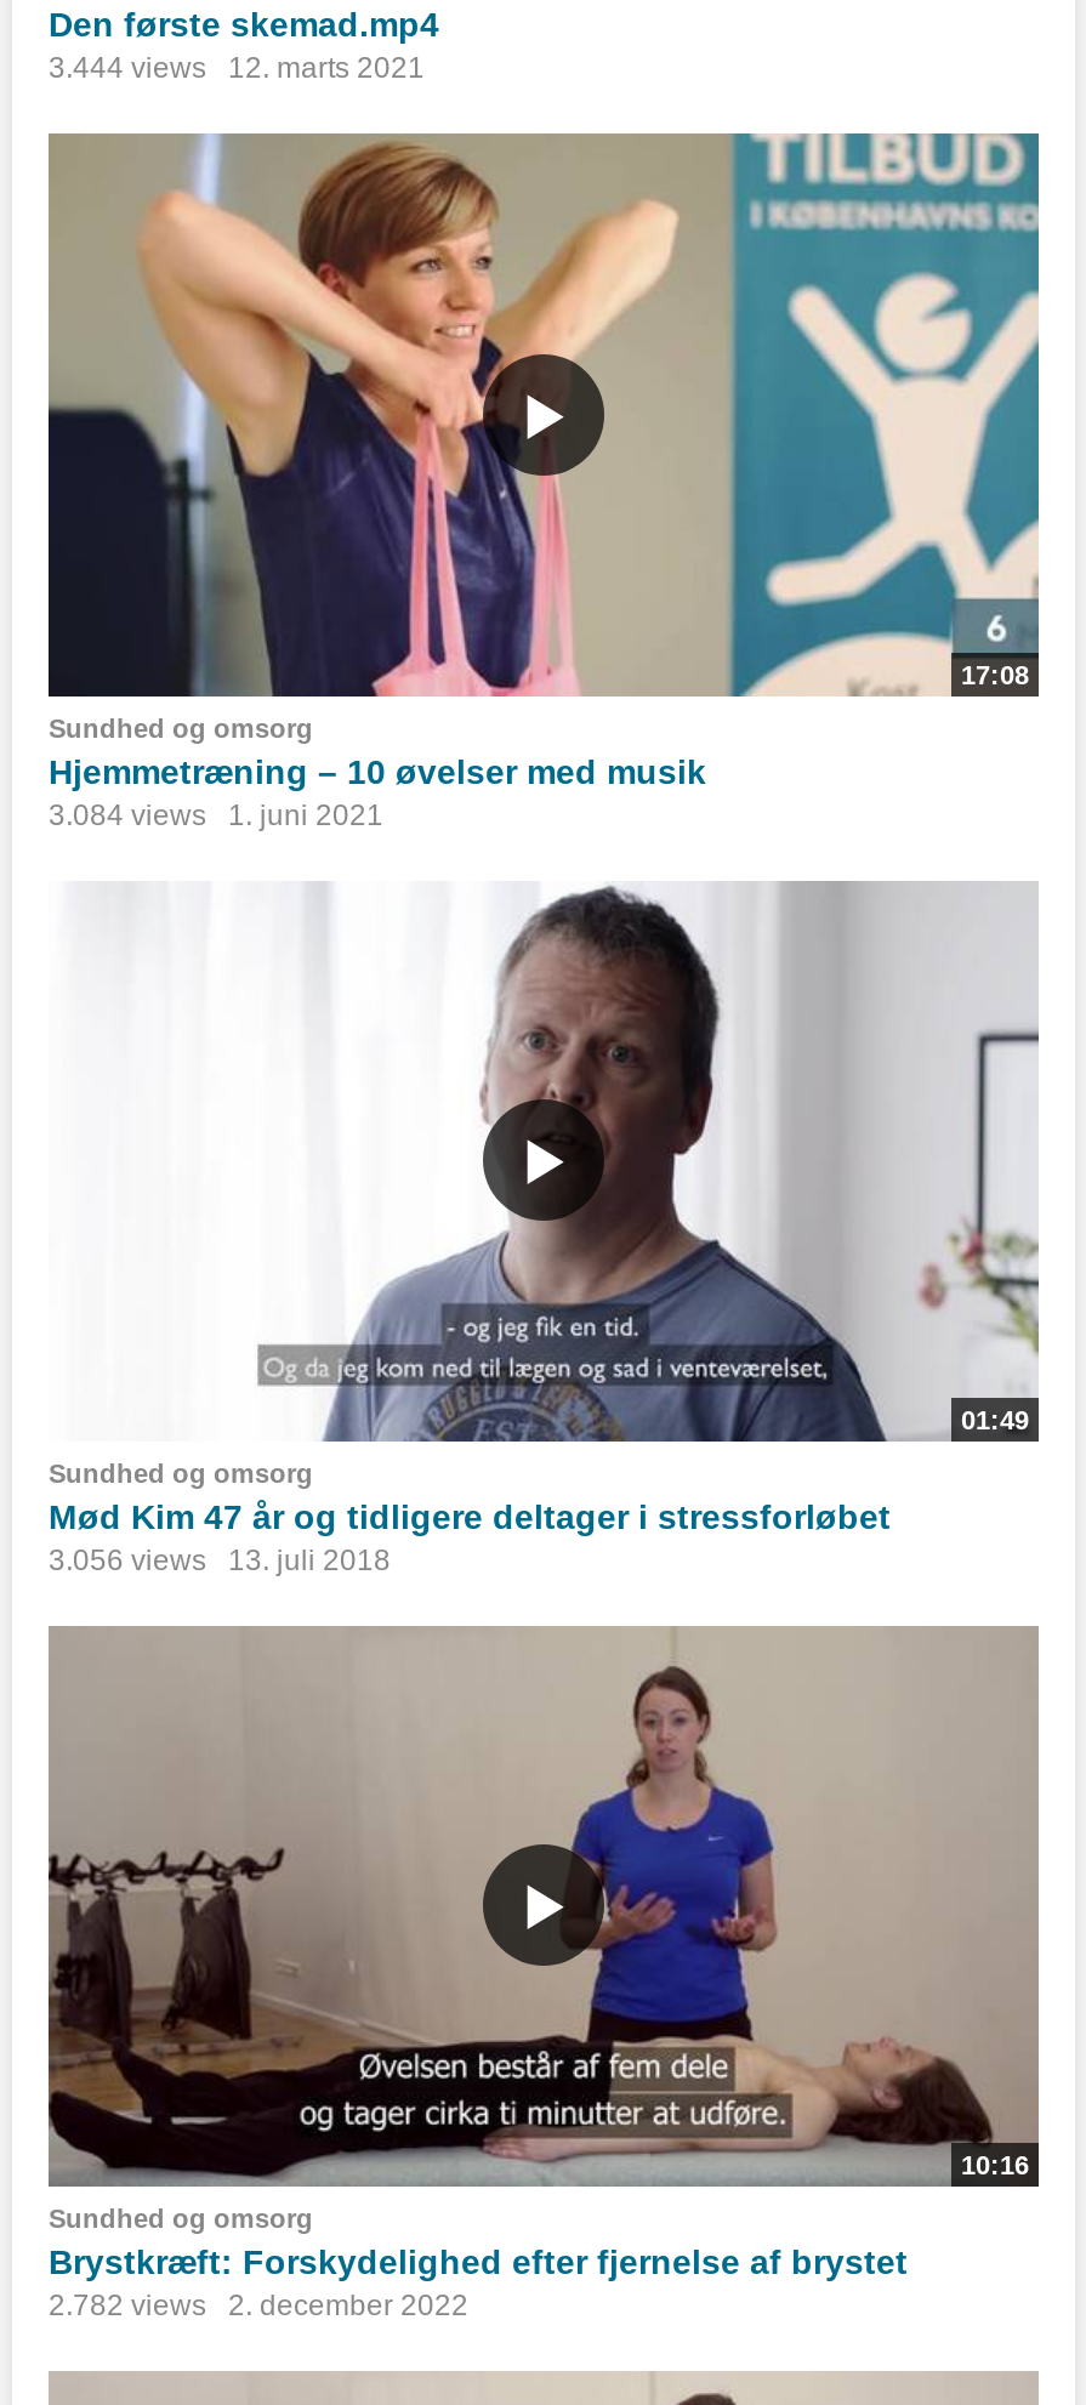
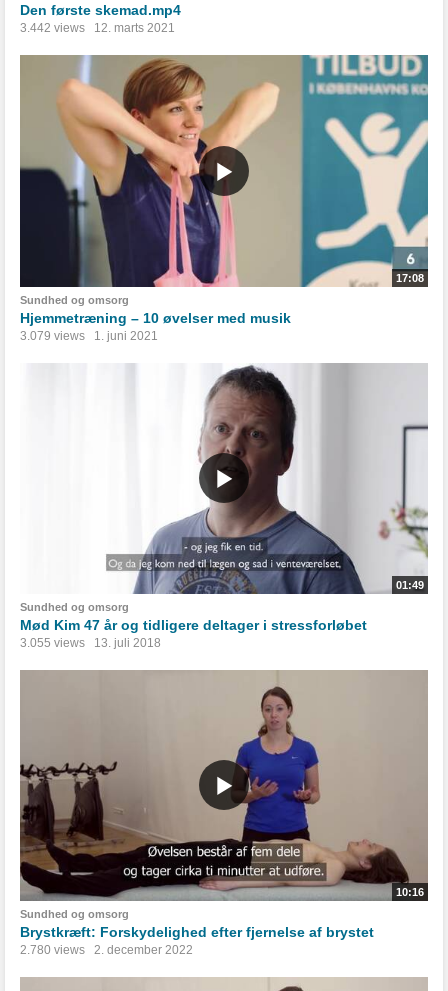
[49,52,425,86] 3.444 views 12. marts 2021 -> [20,21,175,35] 3.442 views 12. marts 2021
[49,797,383,831] 3.084 views 1. juni 2021 -> [20,328,158,342] 3.079 views 1. juni 2021
[49,1543,391,1577] 3.056 views 13. juli 2018 -> [20,636,161,650] 3.055 views 13. juli 2018
[49,2288,468,2322] 2.782 views 2. december 2022 -> [20,943,193,957] 2.780 views 2. december 2022

